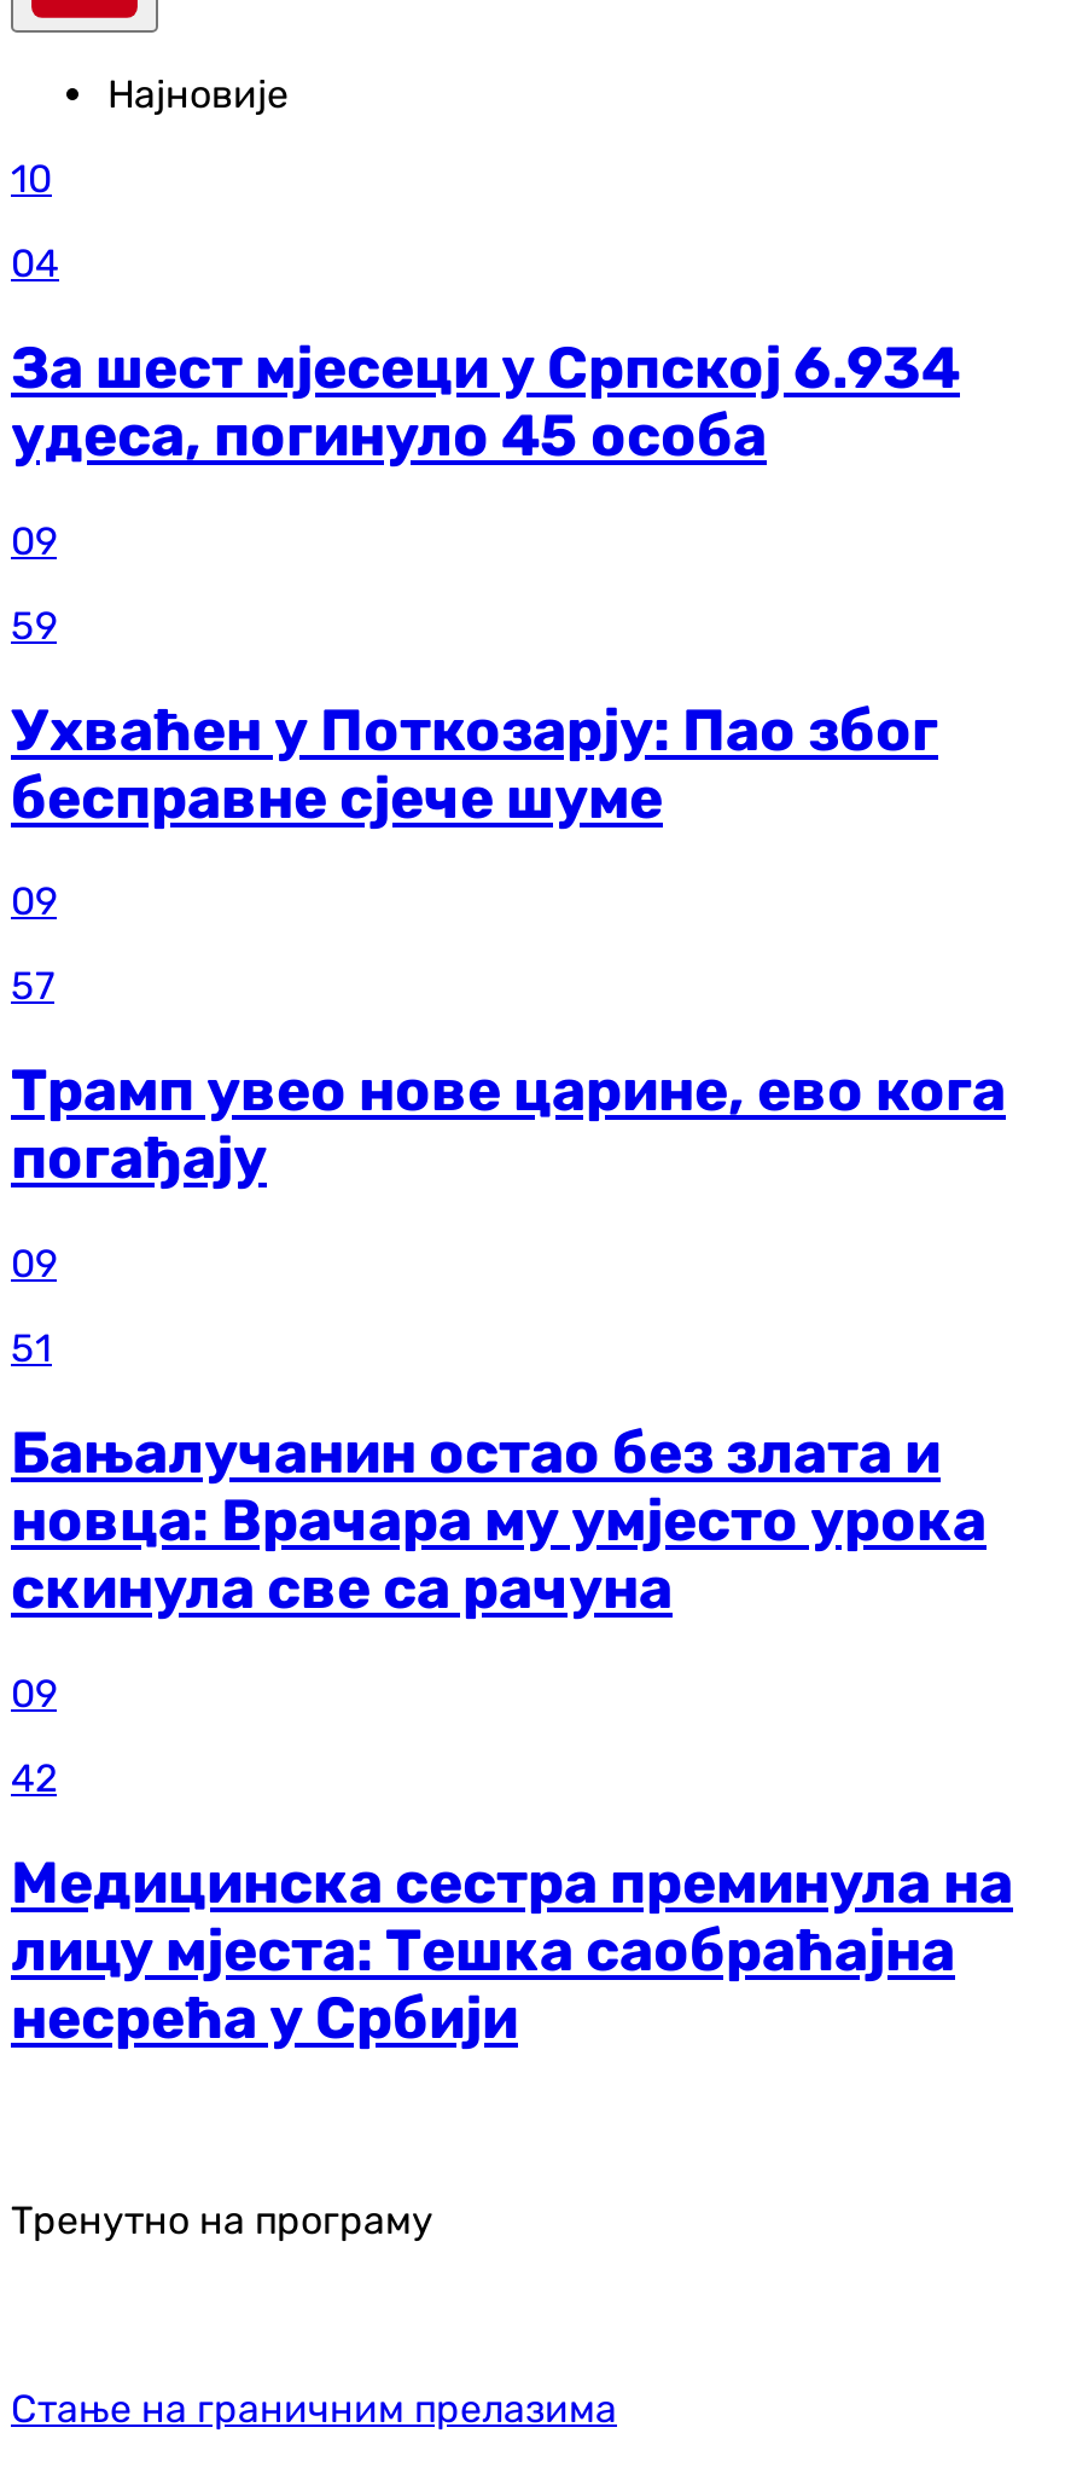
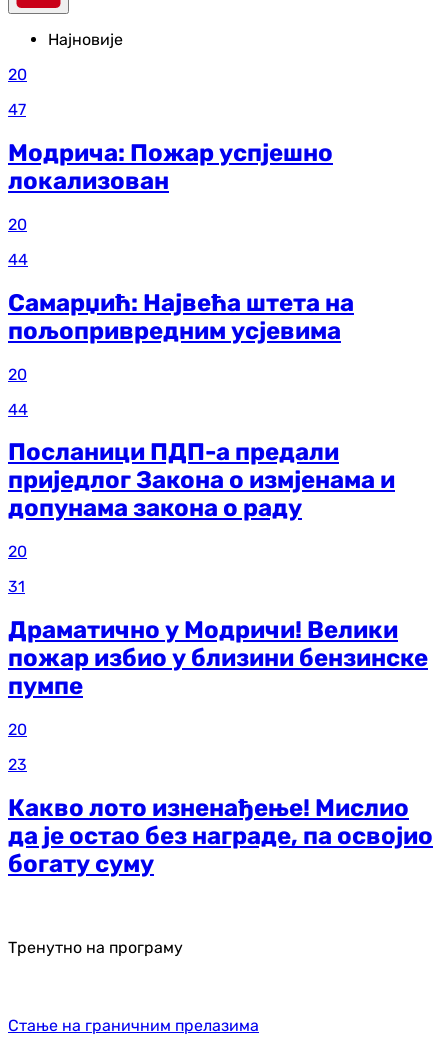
[11,156,52,201] 10 -> [8,65,27,84] 20
[11,240,59,286] 04 -> [8,100,26,119] 47
[11,334,960,469] За шест мјесеци у Српској 6.934 | удеса, погинуло 45 особа -> [8,139,333,195] Модрича: Пожар успјешно | локализован
[11,518,57,563] 09 -> [8,215,27,234] 20
[11,602,57,648] 59 -> [8,250,28,269] 44
[11,696,938,831] Ухваћен у Поткозарју: Пао због | бесправне сјече шуме -> [8,289,354,345] Самарџић: Највећа штета на | пољопривредним усјевима
[11,879,57,925] 09 -> [8,364,27,383] 20
[11,964,54,1010] 57 -> [8,399,28,418] 44
[11,1058,1006,1193] Трамп увео нове царине, ево кога | погађају -> [8,438,395,522] Посланици ПДП-а предали | приједлог Закона о измјенама и | допунама закона о раду
[11,1241,57,1287] 09 -> [8,542,27,561] 20
[11,1326,52,1372] 51 -> [8,577,25,596] 31
[11,1420,987,1623] Бањалучанин остао без злата и | новца: Врачара му умјесто урока | скинула све са рачуна -> [8,616,428,700] Драматично у Модричи! Велики | пожар избио у близини бензинске | пумпе
[11,1671,57,1717] 09 -> [8,720,27,739] 20
[11,1756,57,1801] 42 -> [8,755,27,774] 23
[11,1849,1013,2052] Медицинска сестра преминула на | лицу мјеста: Тешка саобраћајна | несрећа у Србији -> [8,794,433,878] Какво лото изненађење! Мислио | да је остао без награде, па освојио | богату суму

